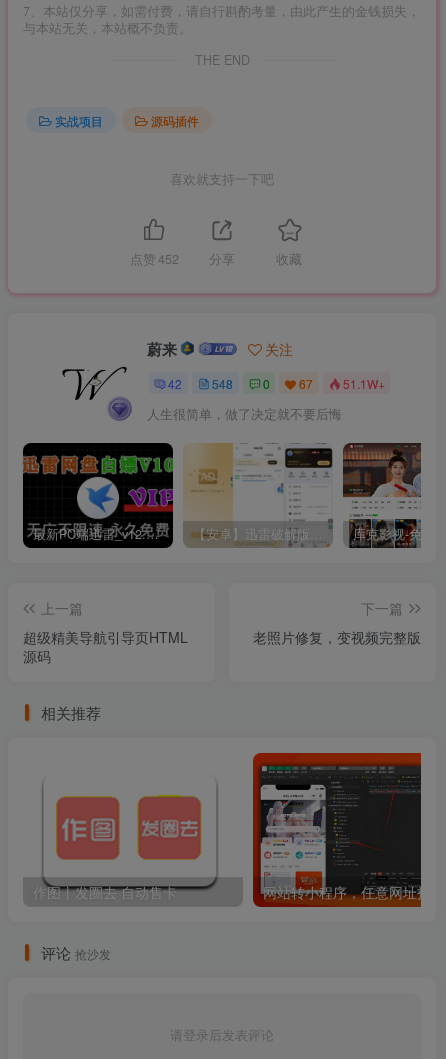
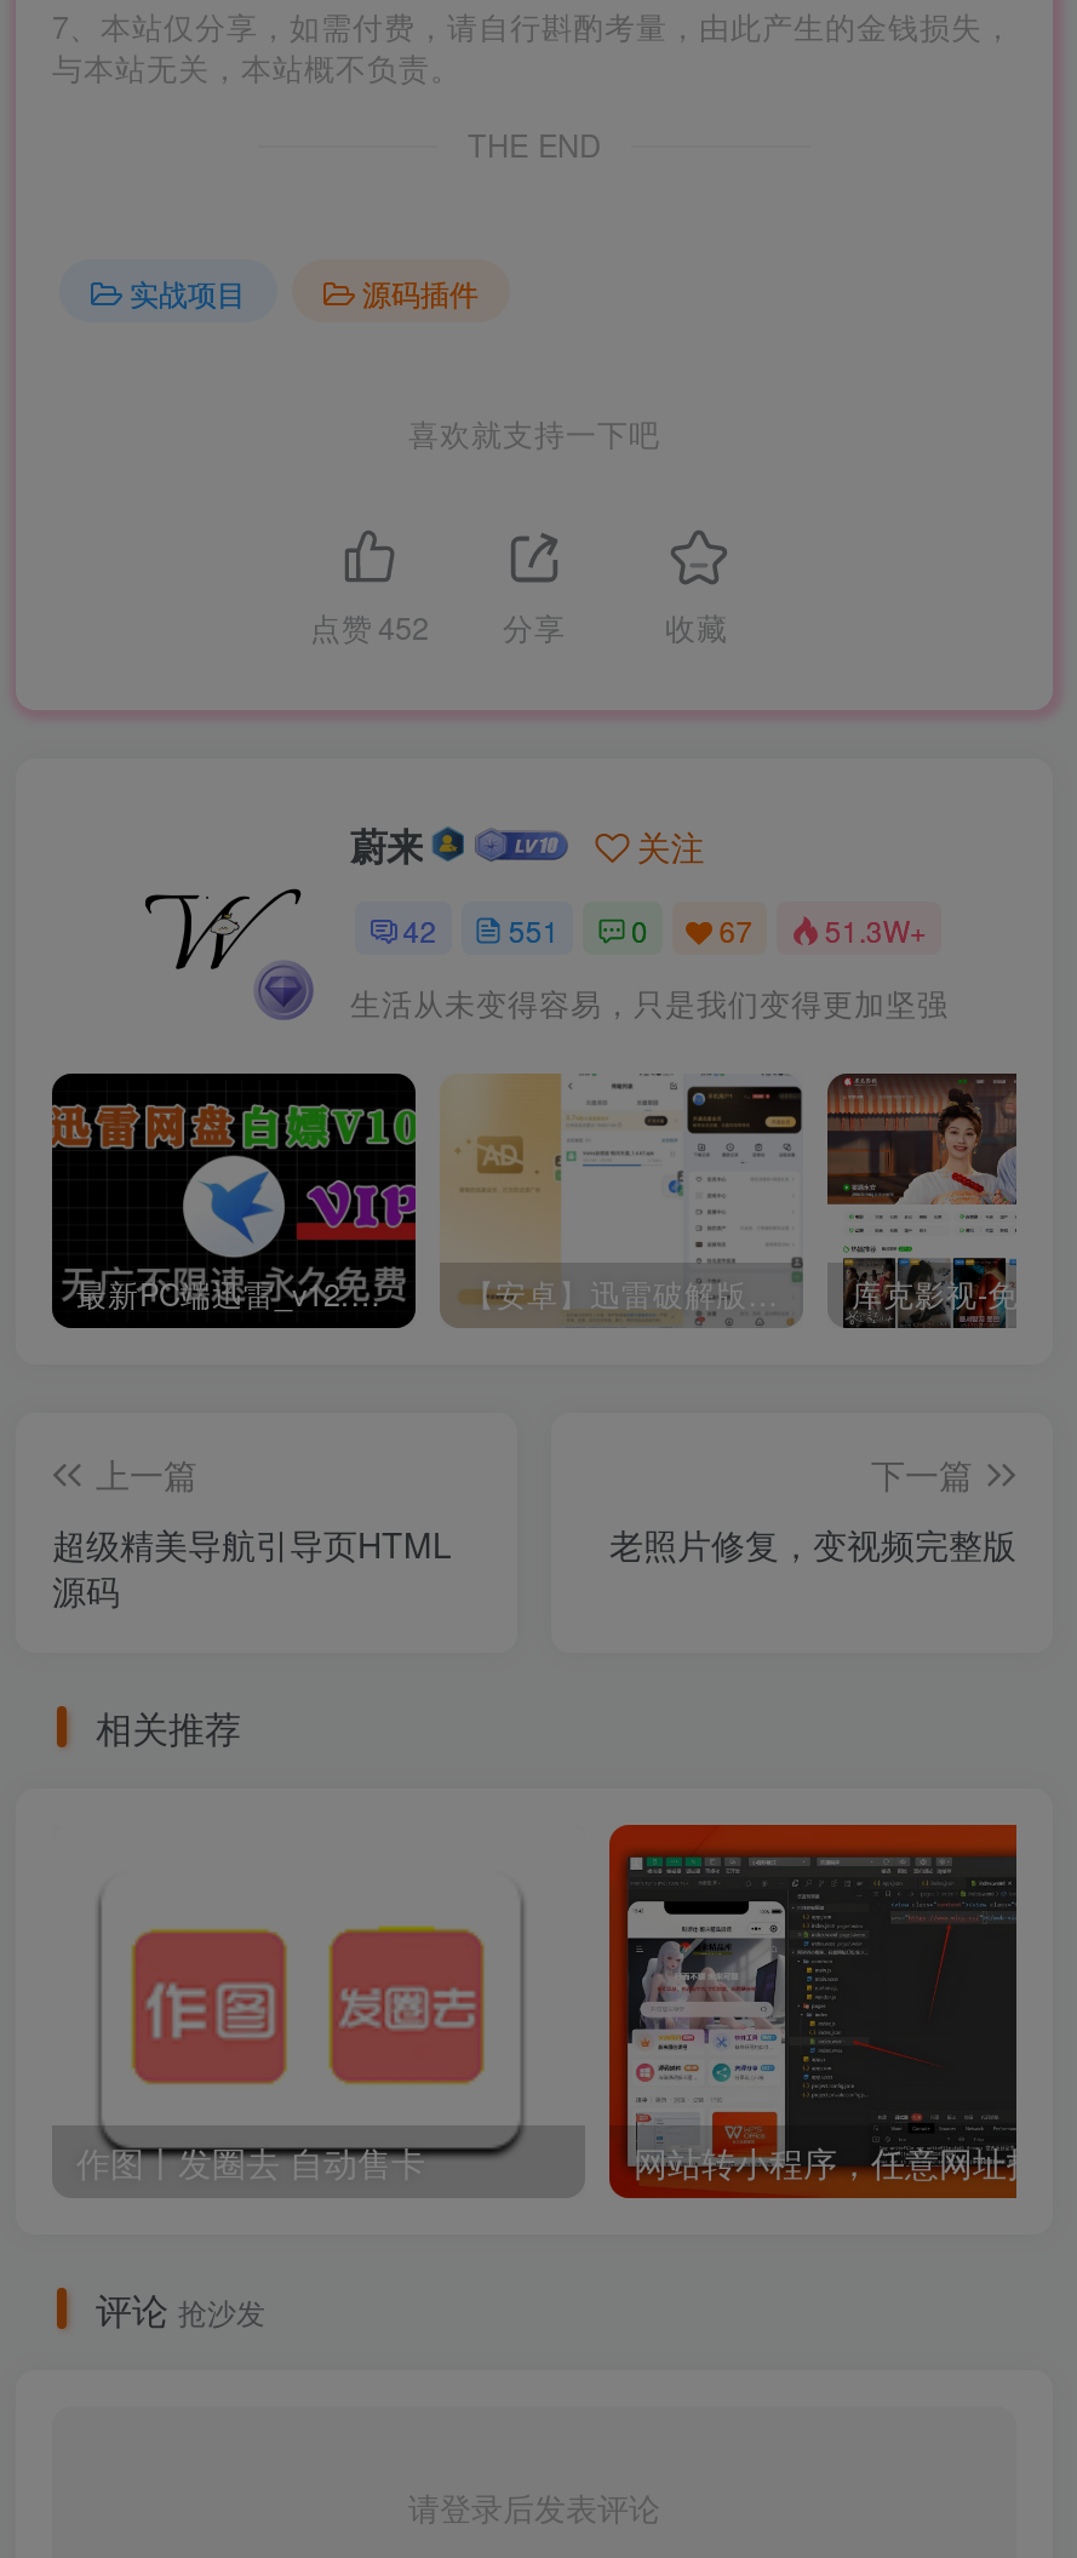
[212,374,233,391] 548 -> [509,908,559,949] 551
[342,374,384,391] 51.1W+ -> [825,908,927,949] 51.3W+
[147,405,342,423] 人生很简单，做了决定就不要后悔 -> [350,982,949,1026] 生活从未变得容易，只是我们变得更加坚强

